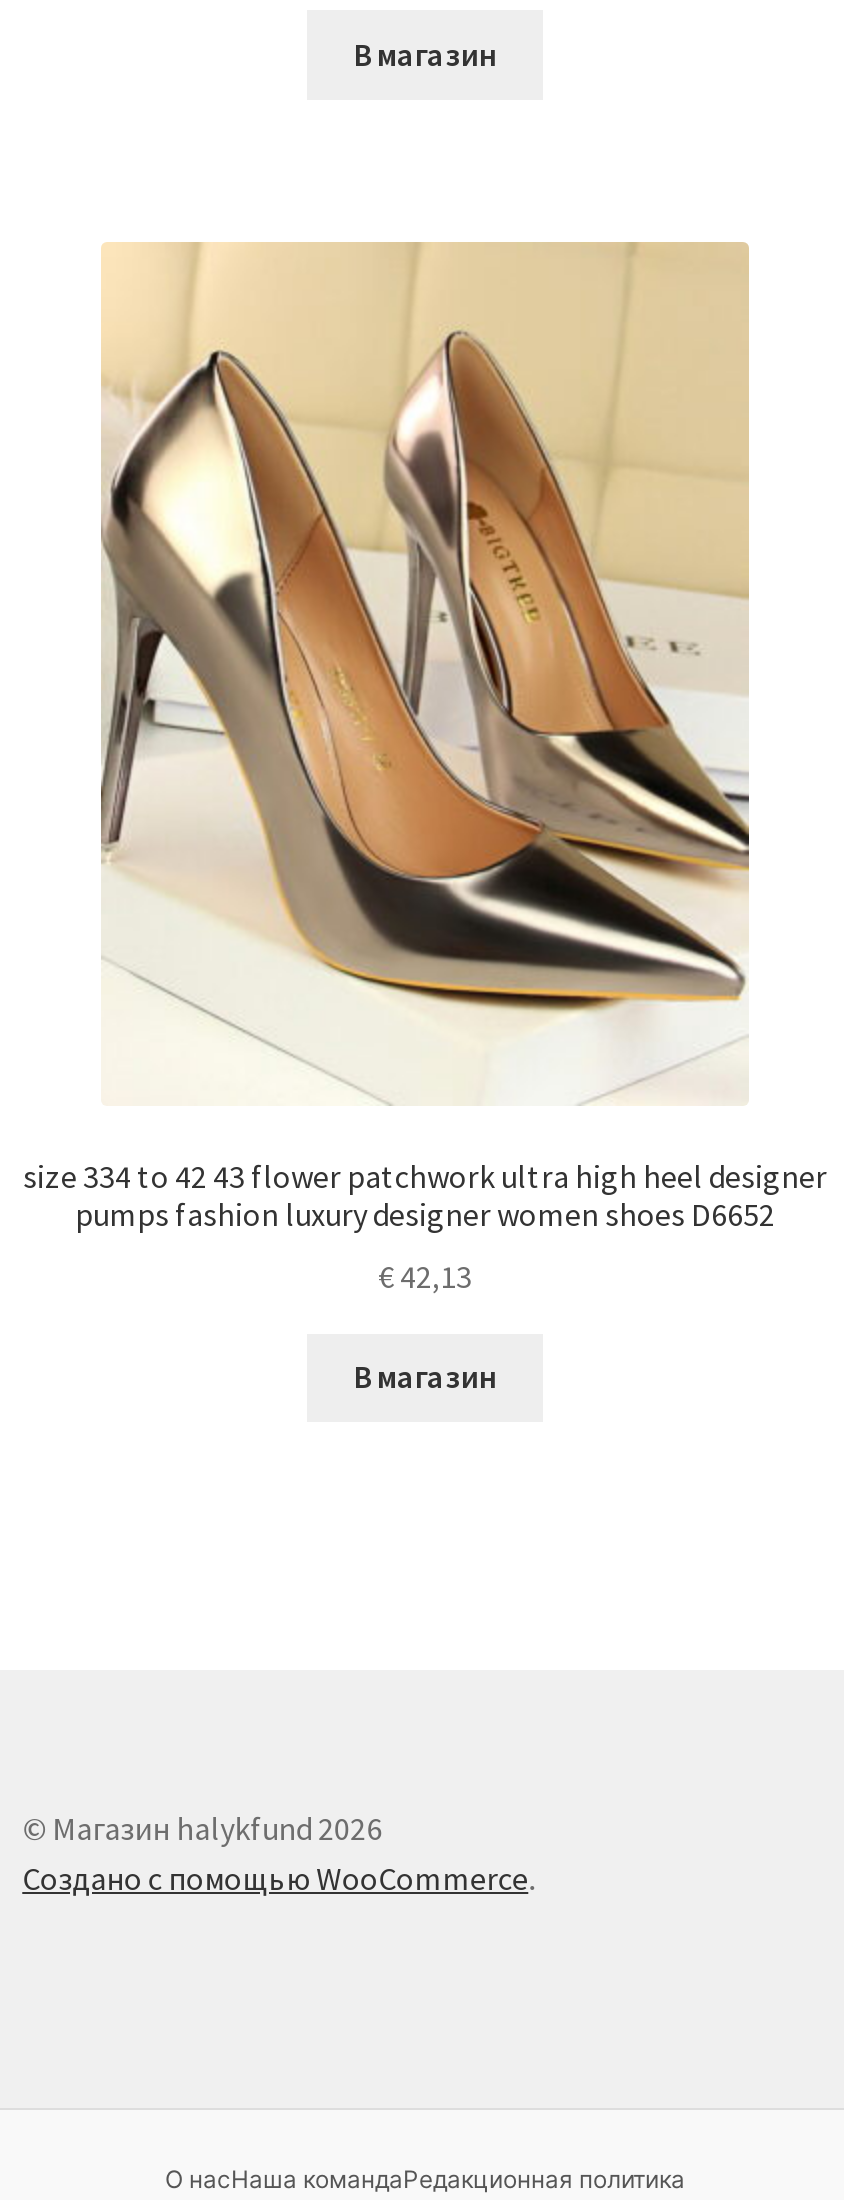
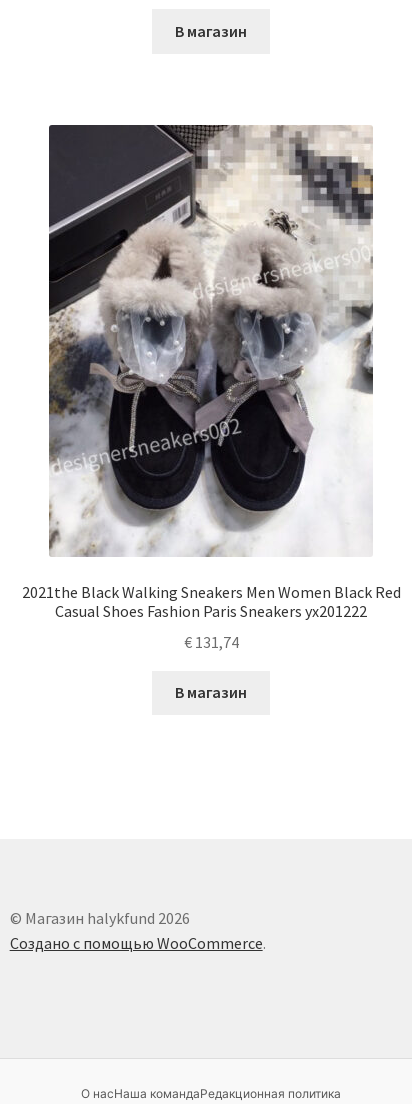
[23,242,827,1234] [image] | size 334 to 42 43 flower patchwork ultra high heel designer | pumps fashion luxury designer women shoes D6652 -> [21,124,400,621] [image] | 2021the Black Walking Sneakers Men Women Black Red | Casual Shoes Fashion Paris Sneakers yx201222
[378,1255,472,1295] €42,13 -> [183,631,238,651] €131,74

